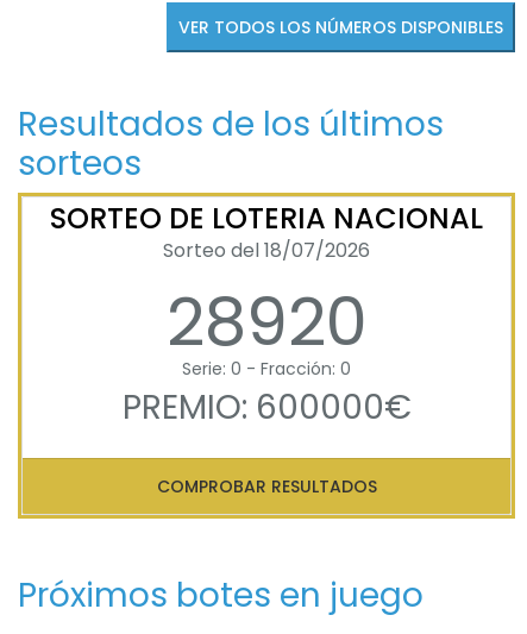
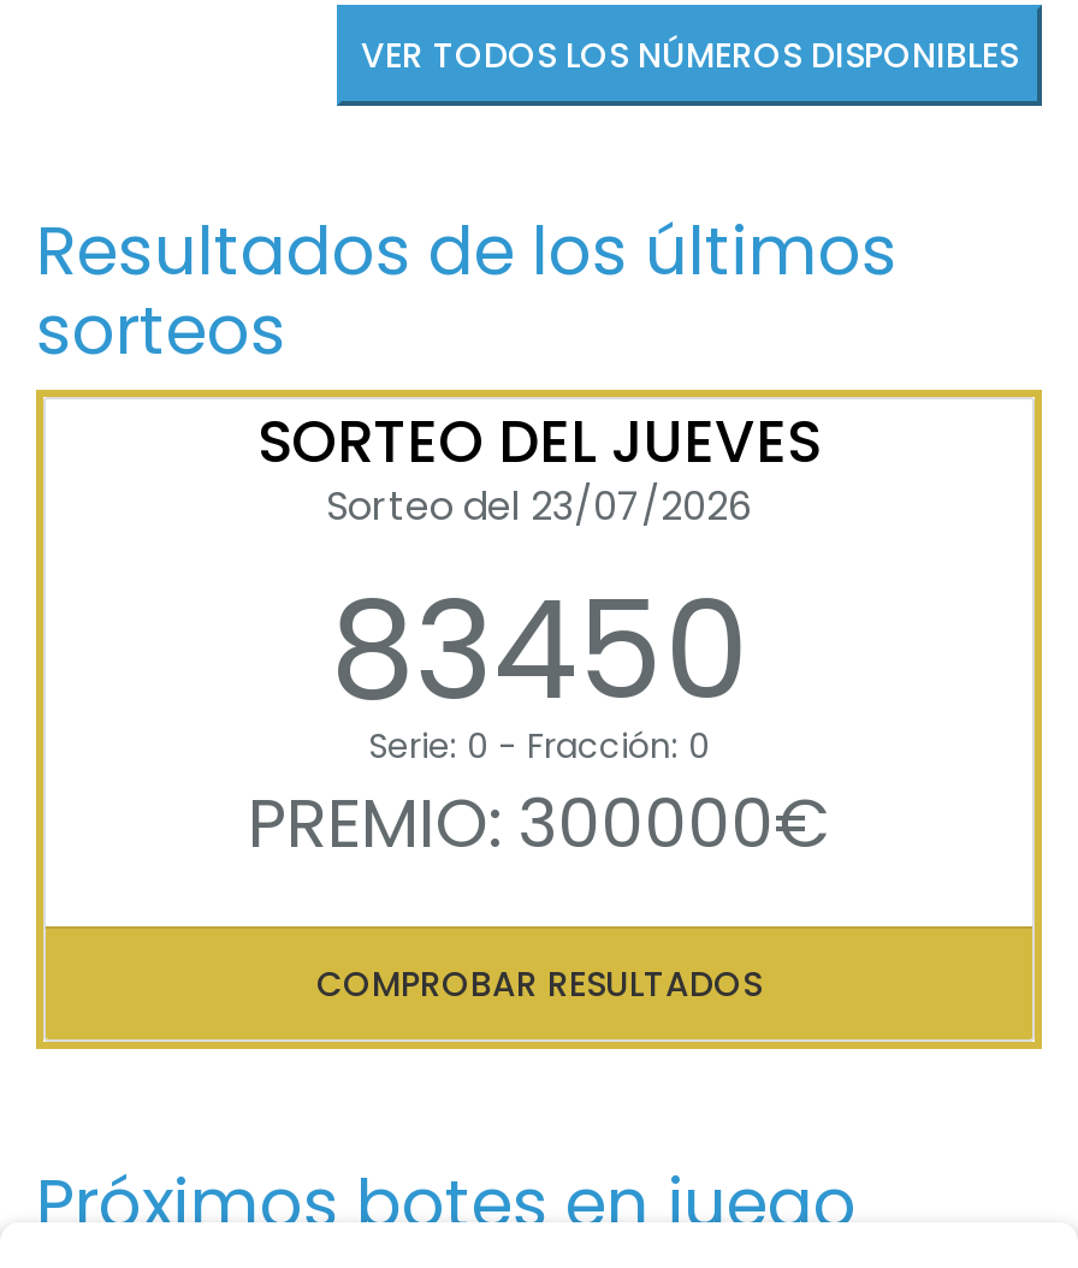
[50,199,483,369] SORTEO DE LOTERIA NACIONAL | Sorteo del 18/07/2026 | 28920 -> [257,401,821,745] SORTEO DEL JUEVES | Sorteo del 23/07/2026 | 83450
[122,385,411,431] PREMIO: 600000€ -> [248,777,830,871] PREMIO: 300000€

